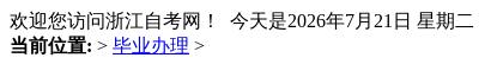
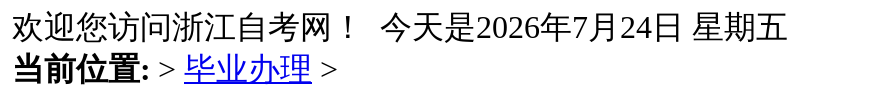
[10,11,474,31] 欢迎您访问浙江自考网！ 今天是2026年7月21日 星期二 -> [12,10,788,44] 欢迎您访问浙江自考网！ 今天是2026年7月24日 星期五

